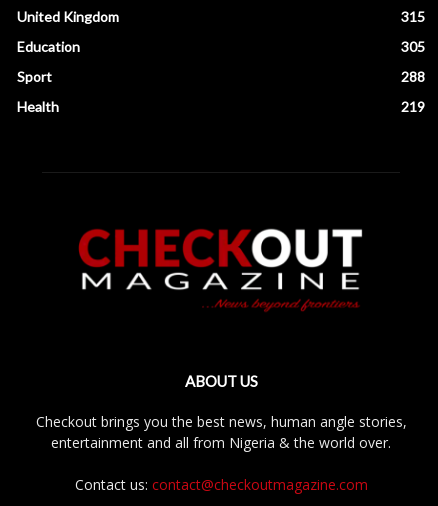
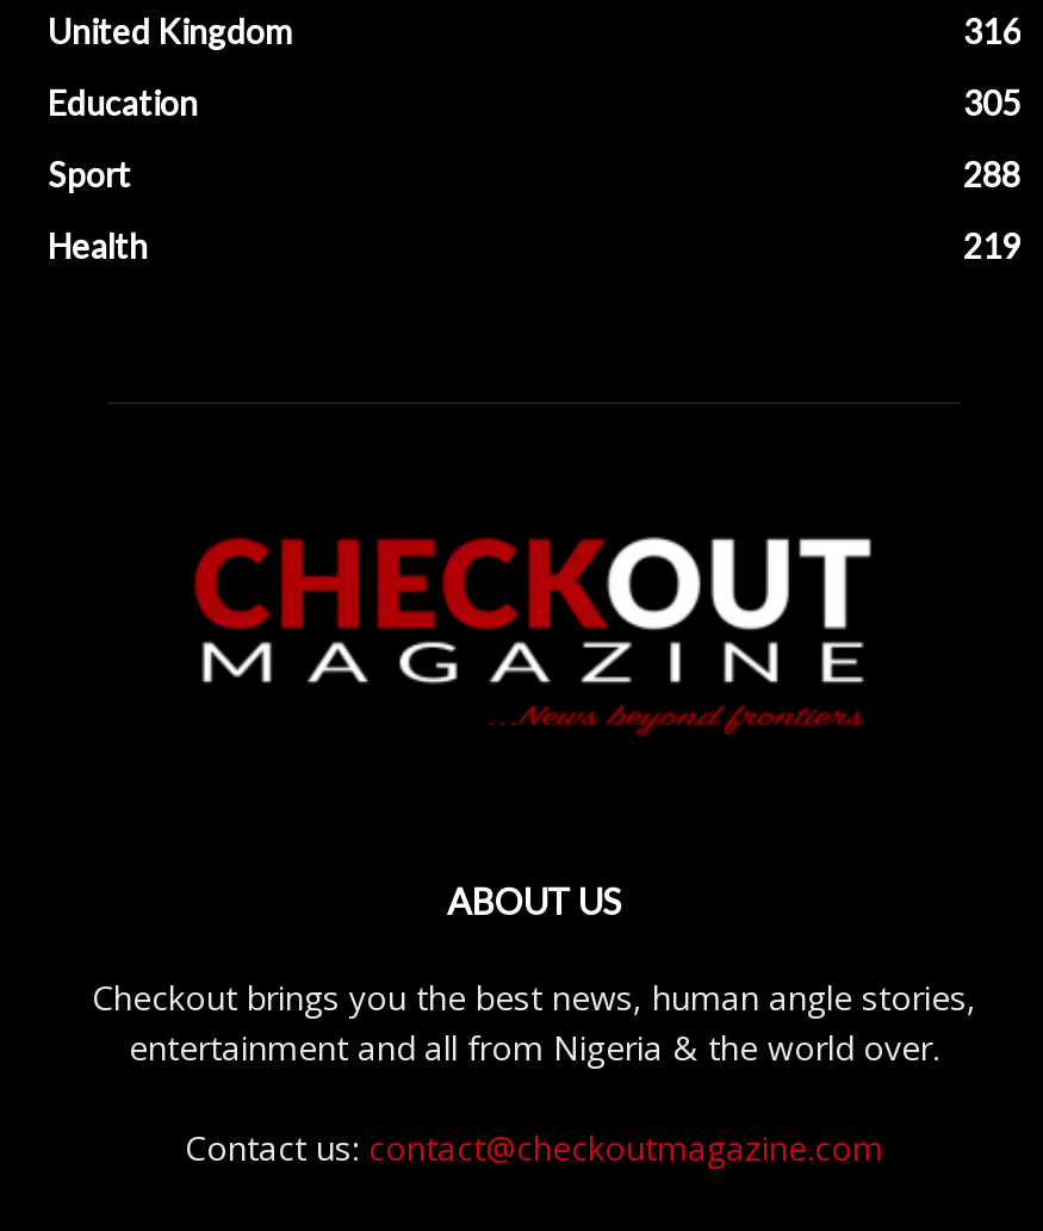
[401,8,425,25] 315 -> [963,11,1020,52] 316

